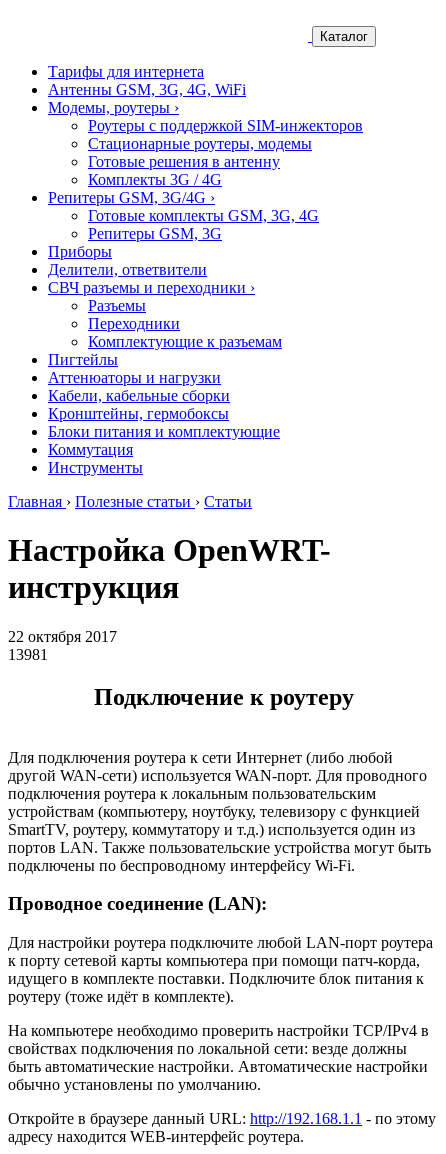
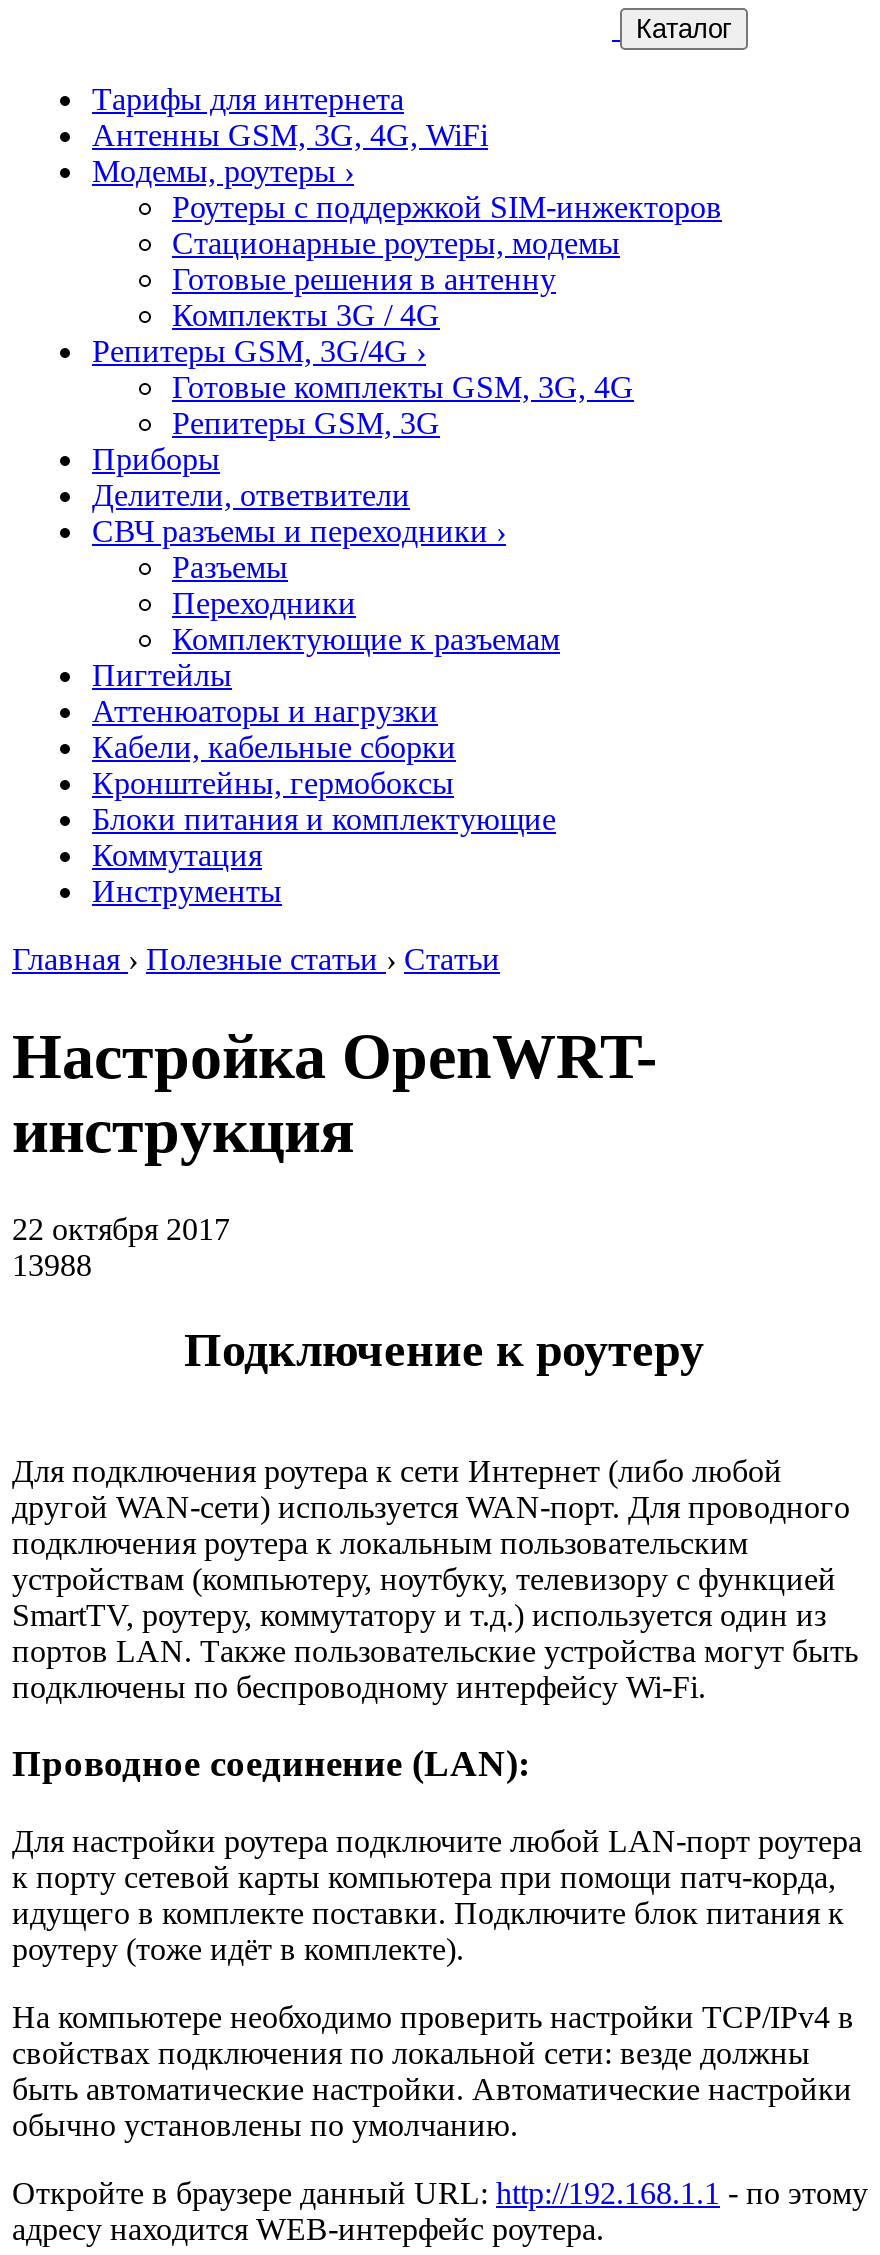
[8,646,48,663] 13981 -> [12,1248,92,1282] 13988

